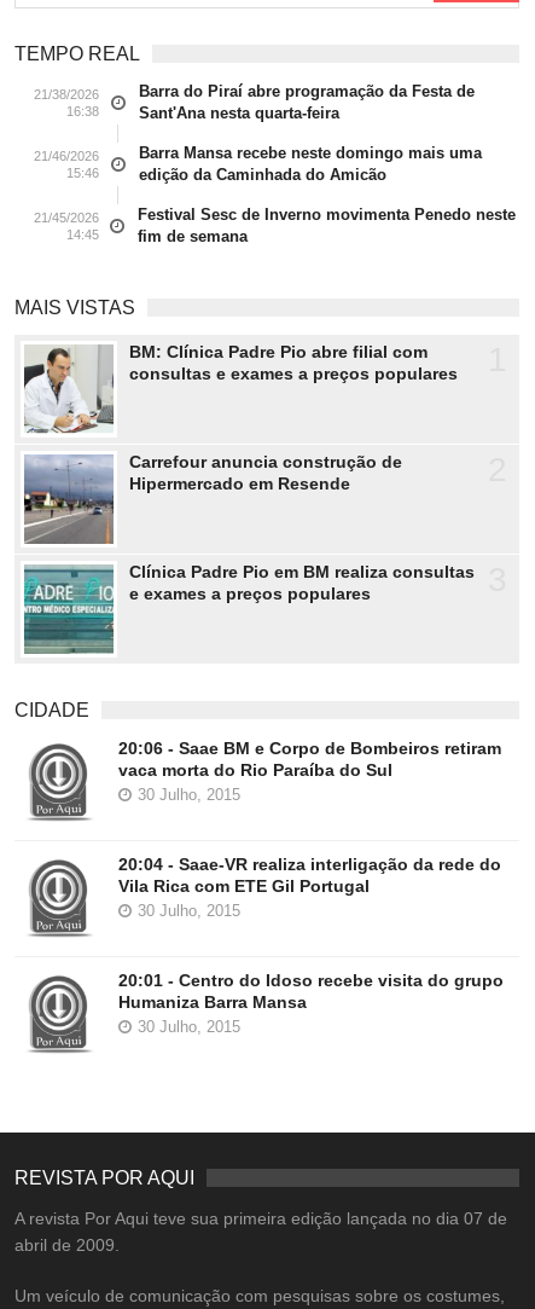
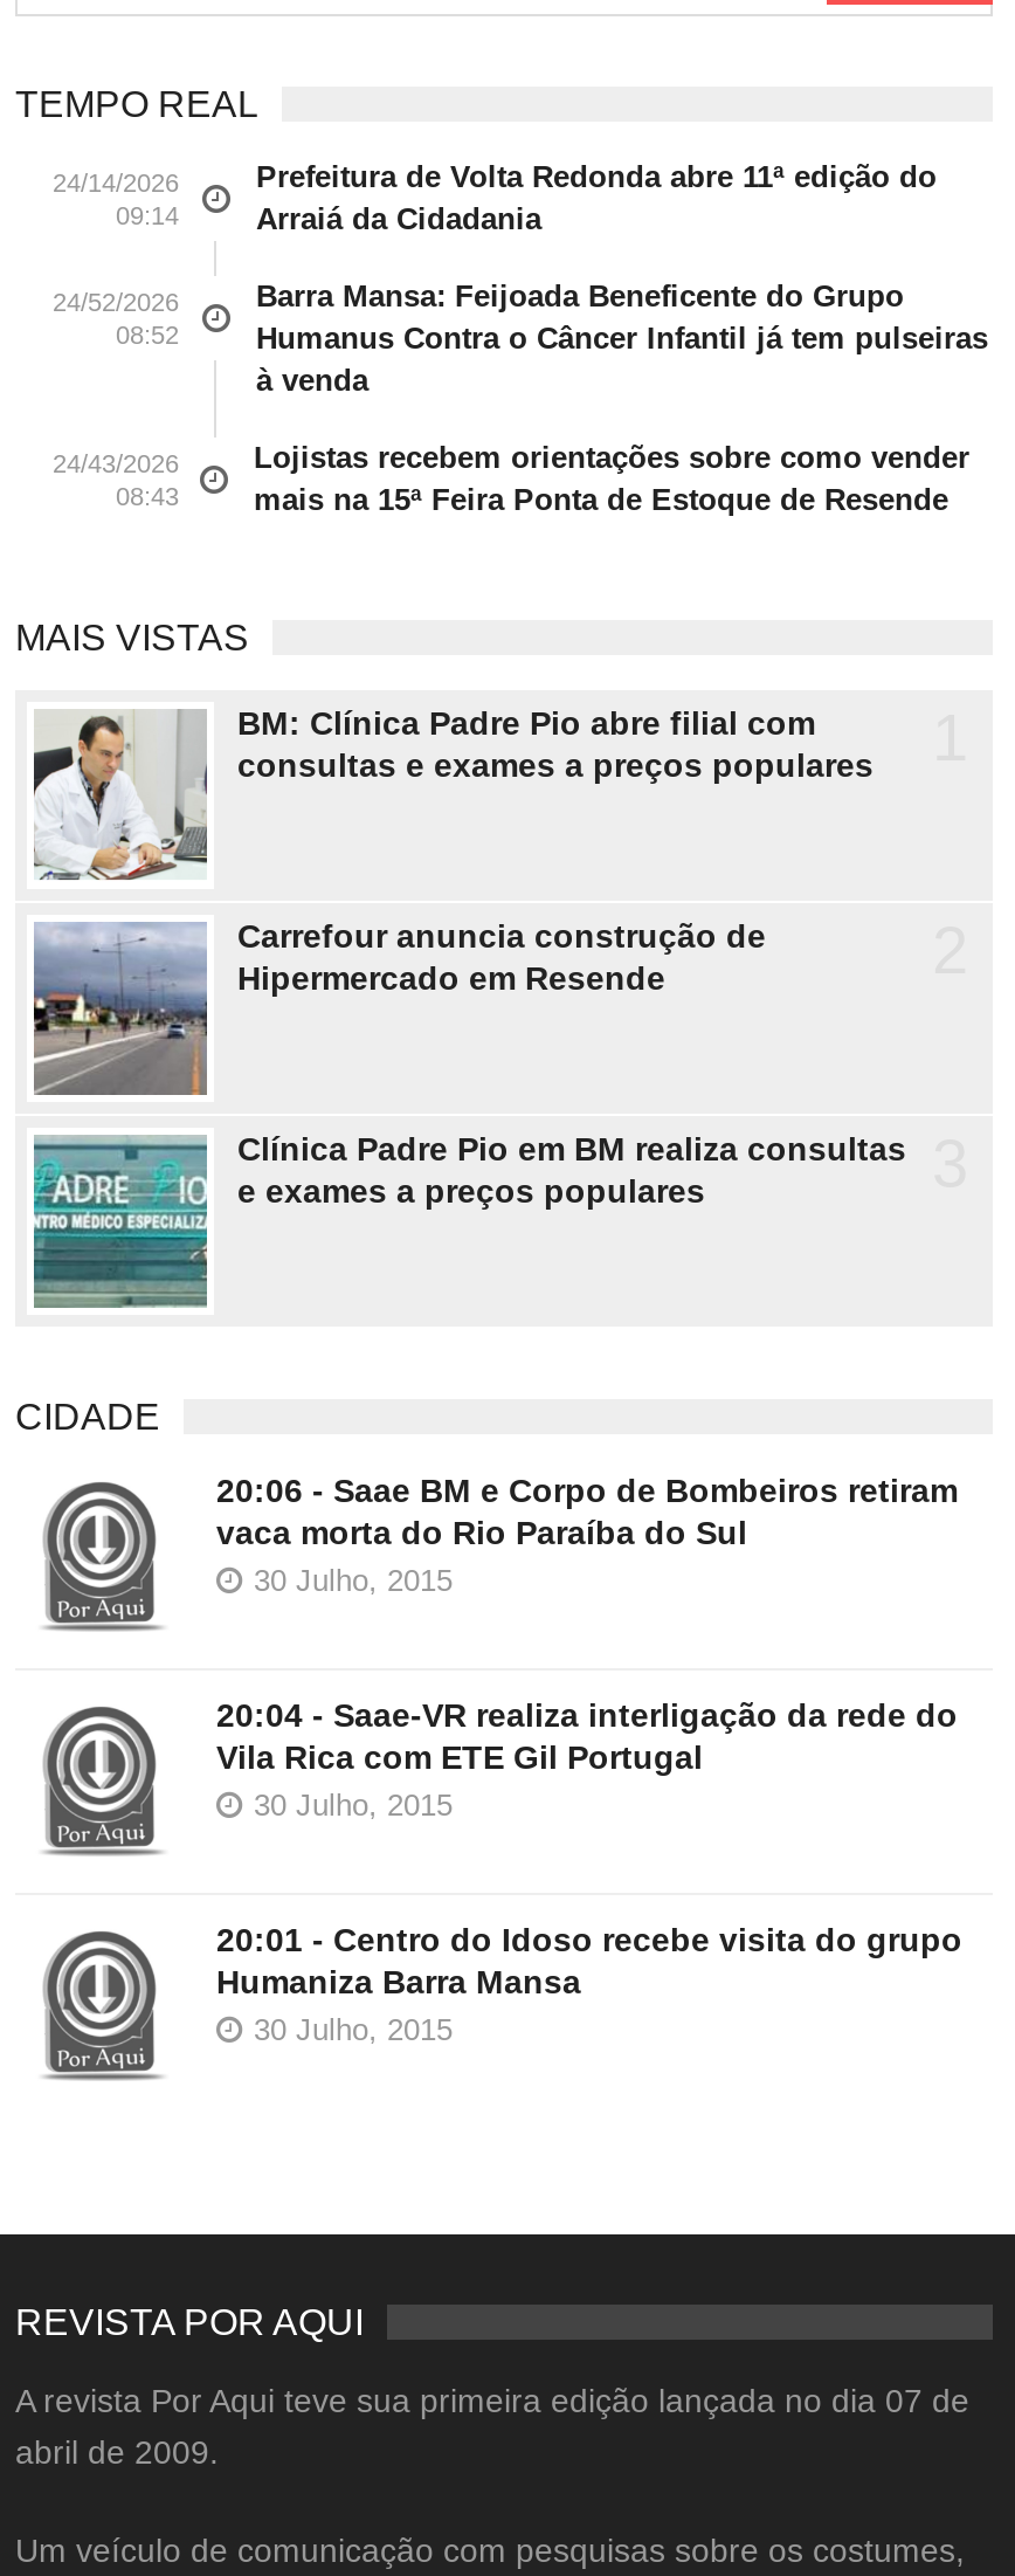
[34,87,99,118] 21/38/2026 | 16:38 -> [53,168,179,229] 24/14/2026 | 09:14
[139,82,475,122] Barra do Piraí abre programação da Festa de | Sant'Ana nesta quarta-feira -> [256,159,937,236] Prefeitura de Volta Redonda abre 11ª edição do | Arraiá da Cidadania
[34,149,99,180] 21/46/2026 | 15:46 -> [53,288,179,349] 24/52/2026 | 08:52
[139,144,482,184] Barra Mansa recebe neste domingo mais uma | edição da Caminhada do Amicão -> [256,278,988,398] Barra Mansa: Feijoada Beneficente do Grupo | Humanus Contra o Câncer Infantil já tem pulseiras | à venda
[34,210,99,242] 21/45/2026 | 14:45 -> [53,449,179,510] 24/43/2026 | 08:43
[138,205,516,245] Festival Sesc de Inverno movimenta Penedo neste | fim de semana -> [254,440,969,517] Lojistas recebem orientações sobre como vender | mais na 15ª Feira Ponta de Estoque de Resende

